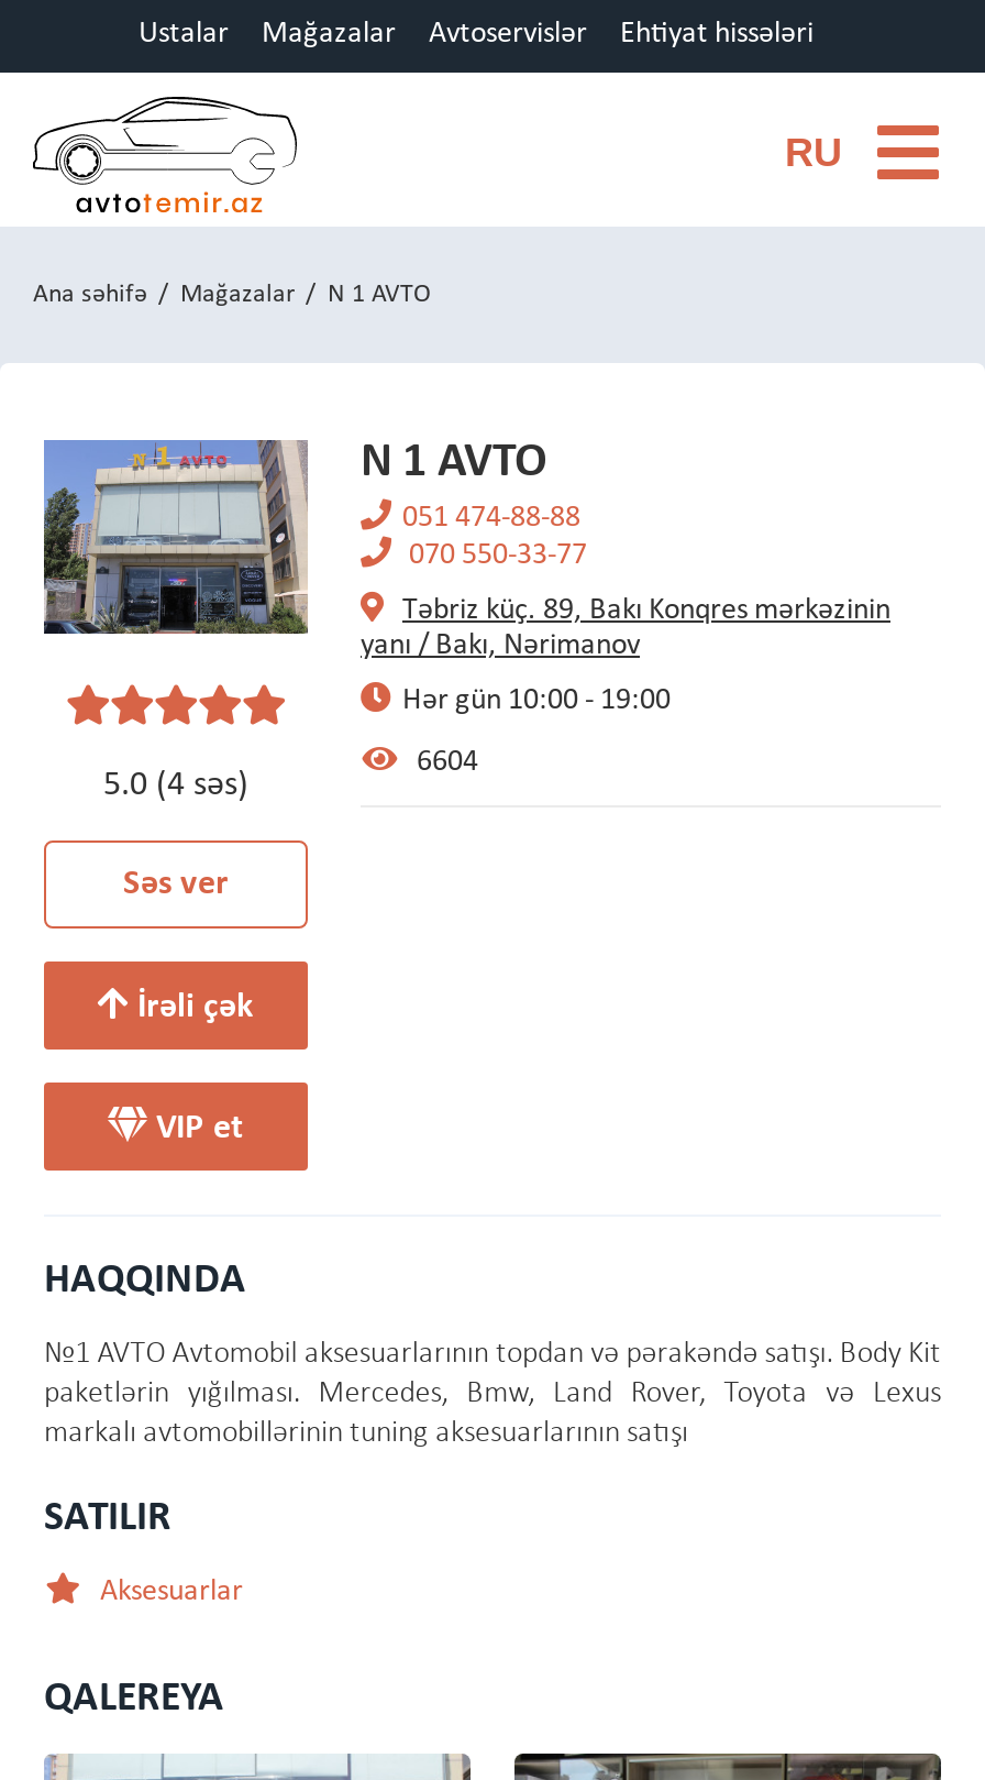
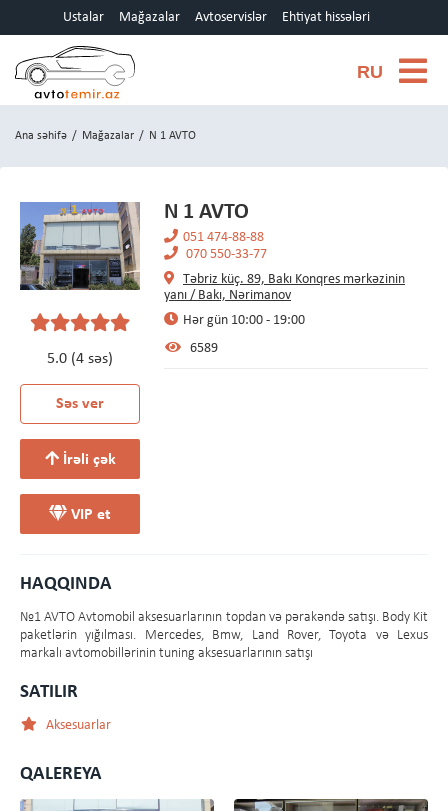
[410,746,478,779] 6604 -> [186,341,217,356] 6589

